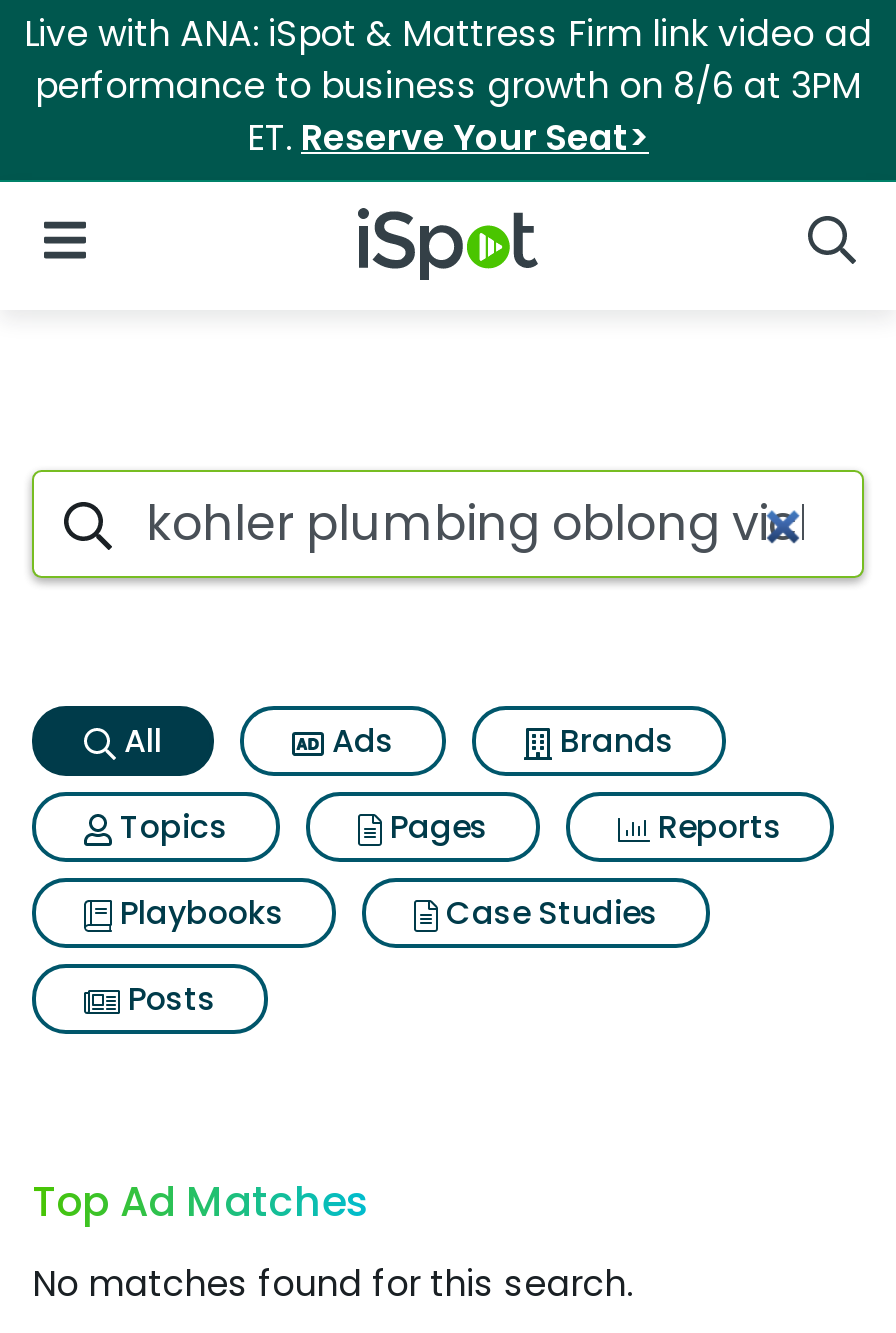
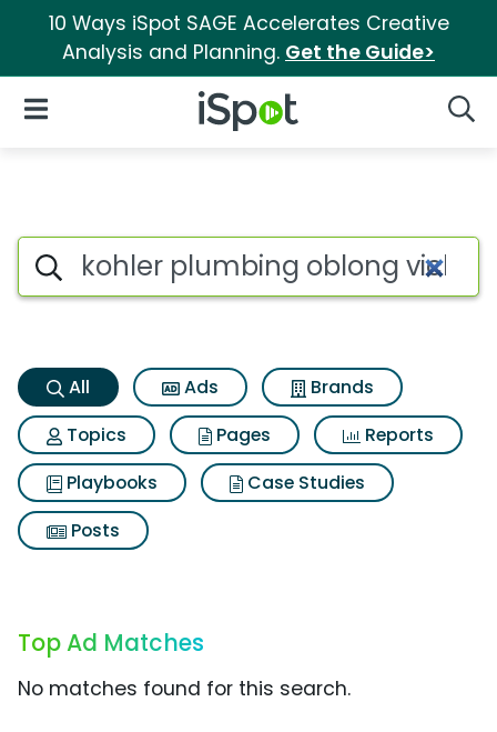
[24,10,872,162] Live with ANA: iSpot & Mattress Firm link video ad | performance to business growth on 8/6 at 3PM | ET. Reserve Your Seat> -> [48,10,449,66] 10 Ways iSpot SAGE Accelerates Creative | Analysis and Planning. Get the Guide>

